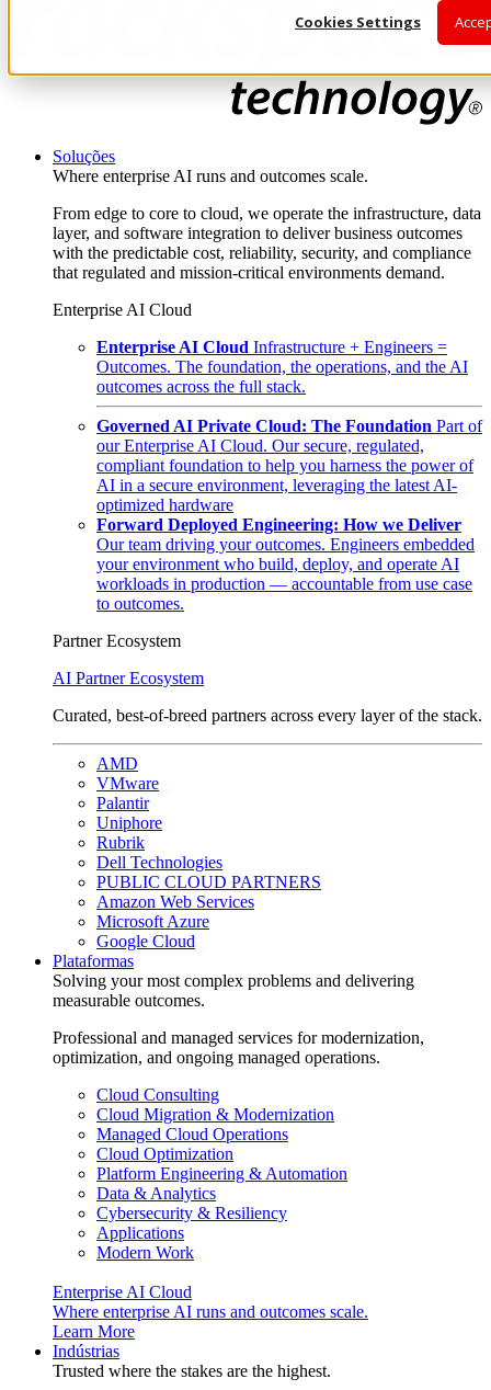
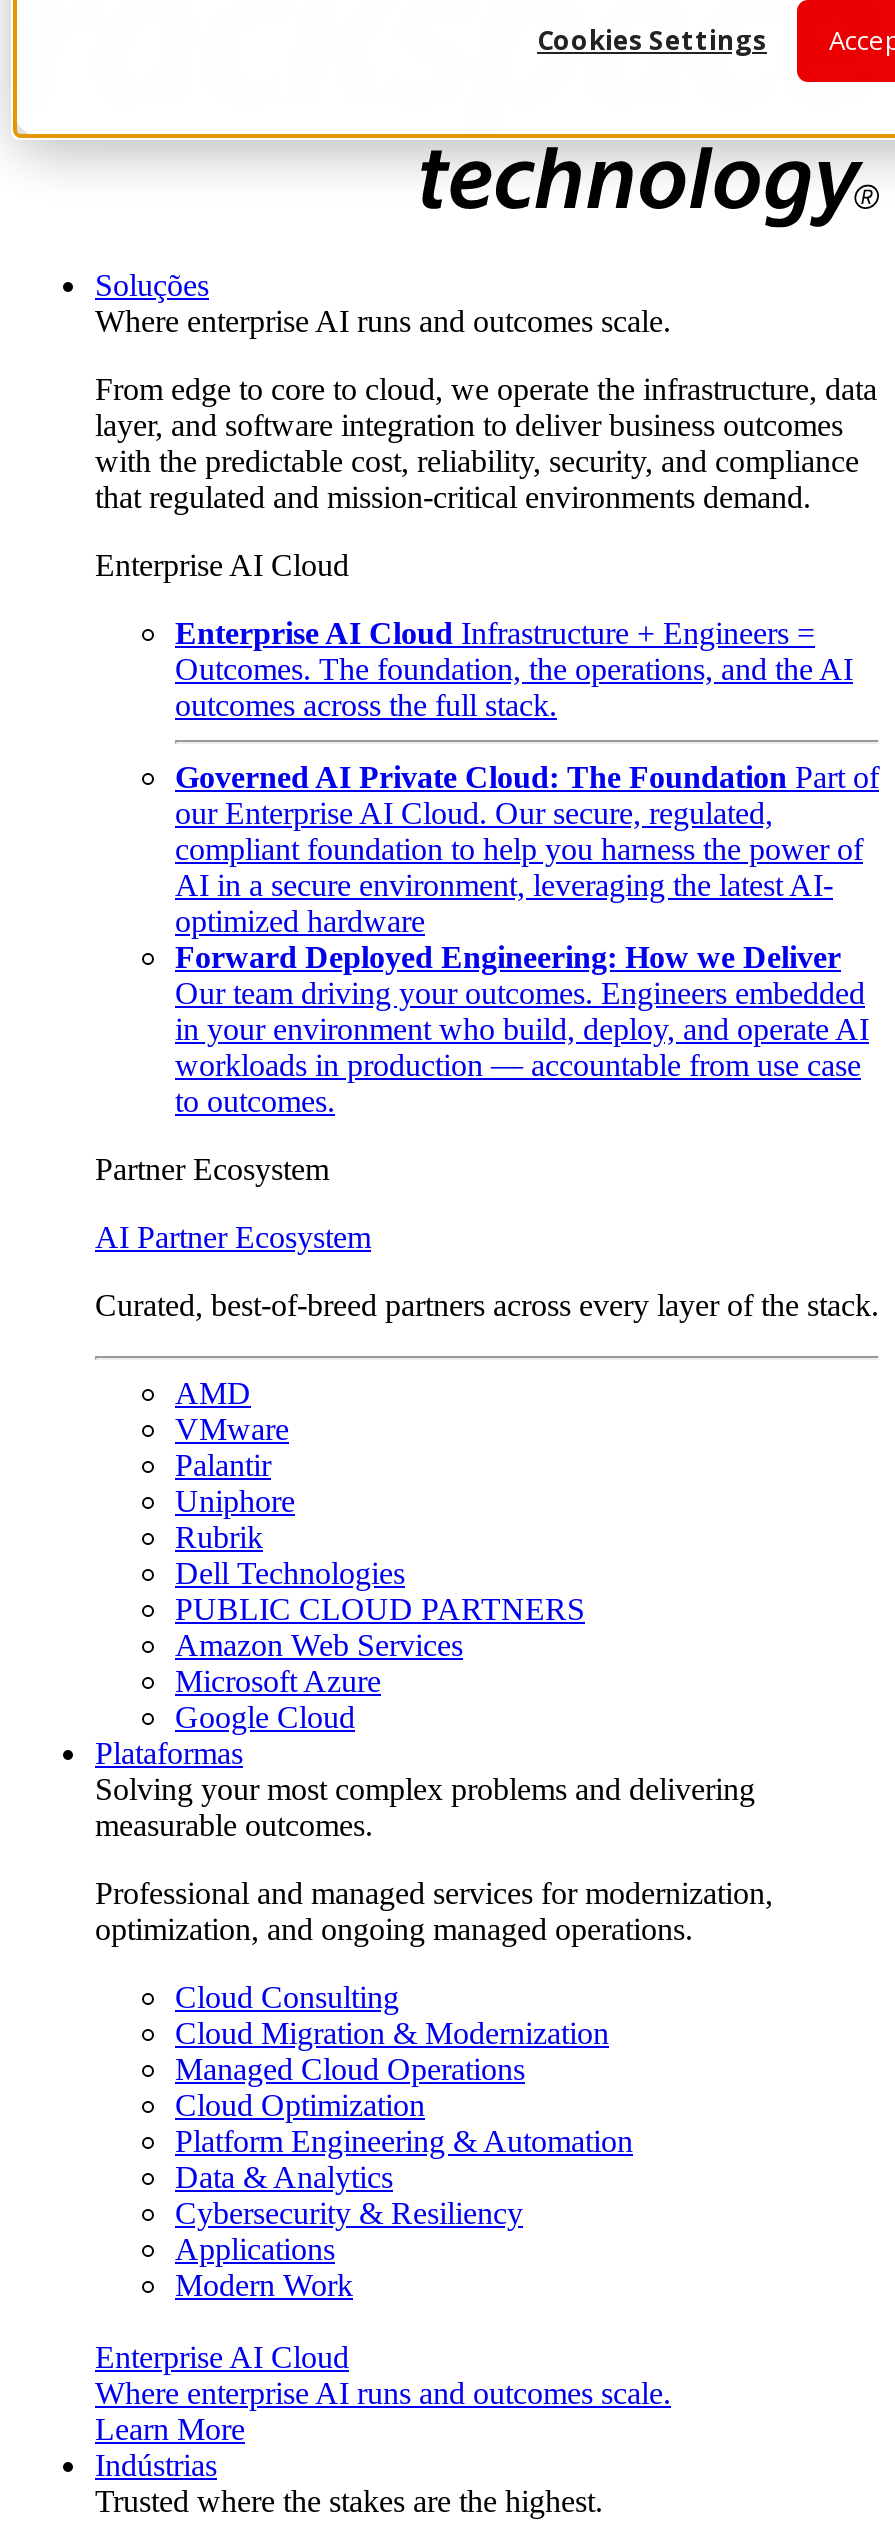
[96,555,459,574] your environment who build, deploy, and operate AI -> [175,1012,869,1046] in your environment who build, deploy, and operate AI

